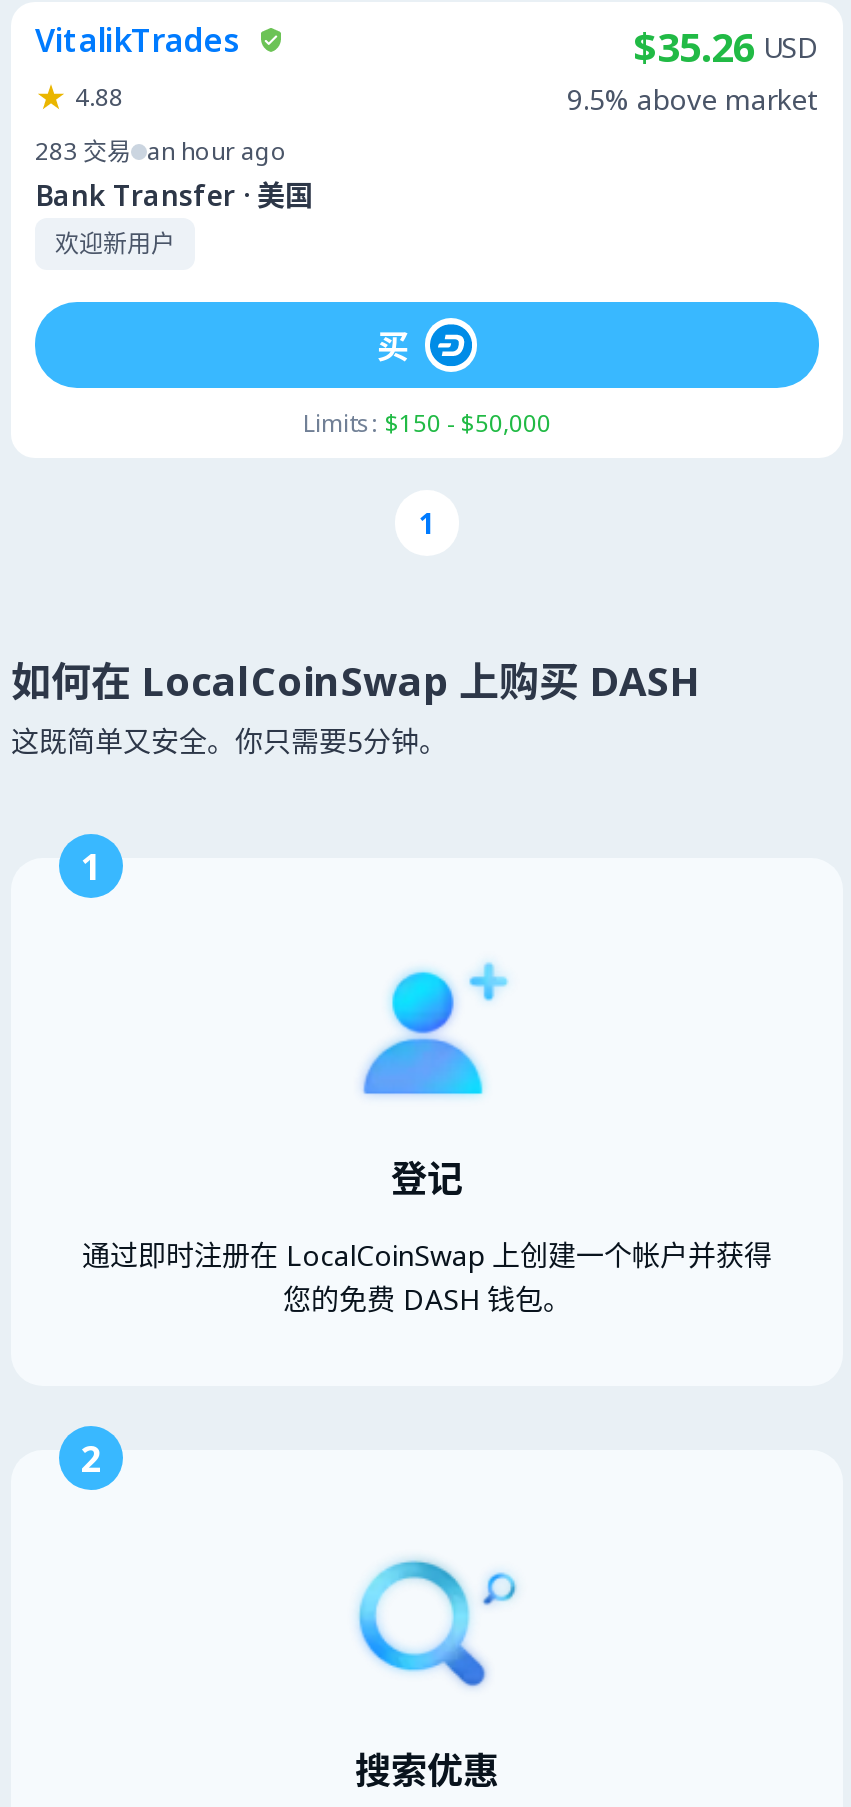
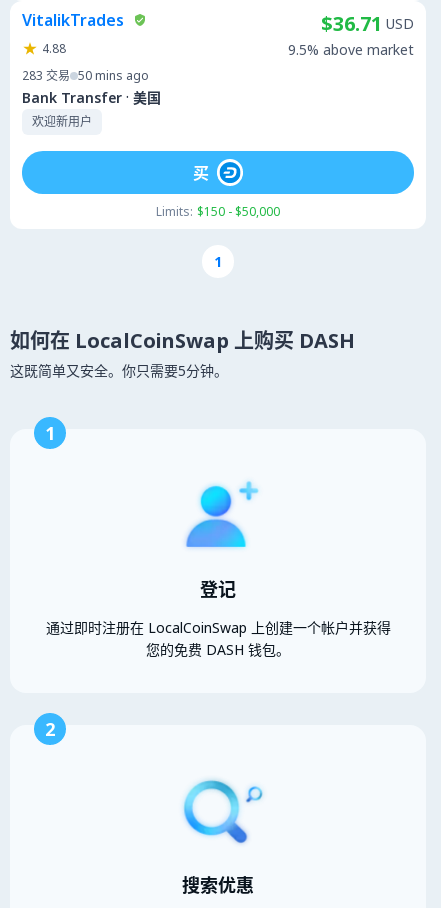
[633,20,819,74] $35.26 USD -> [321,10,414,37] $36.71 USD
[35,134,287,168] 283 交易 an hour ago -> [22,67,149,84] 283 交易 50 mins ago

